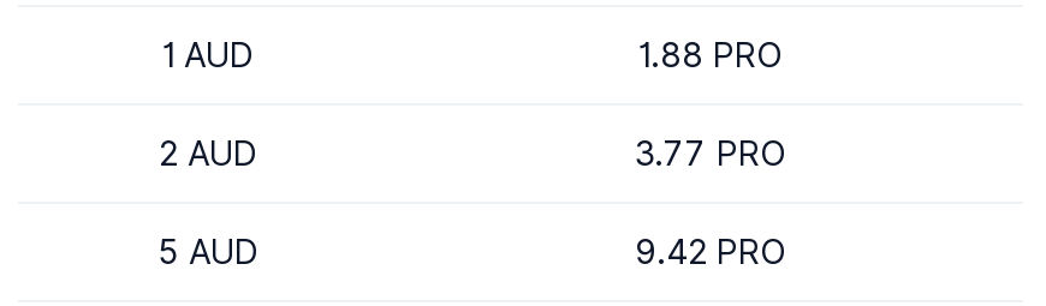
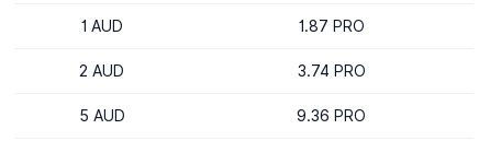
[638,34,783,74] 1.88 PRO -> [298,16,364,35] 1.87 PRO
[635,132,786,173] 3.77 PRO -> [297,61,365,80] 3.74 PRO
[635,230,786,271] 9.42 PRO -> [297,106,366,125] 9.36 PRO

